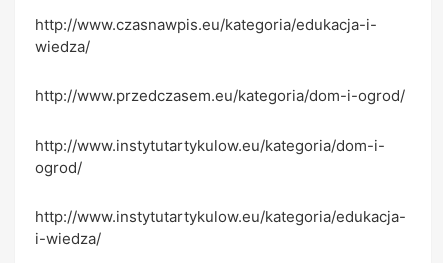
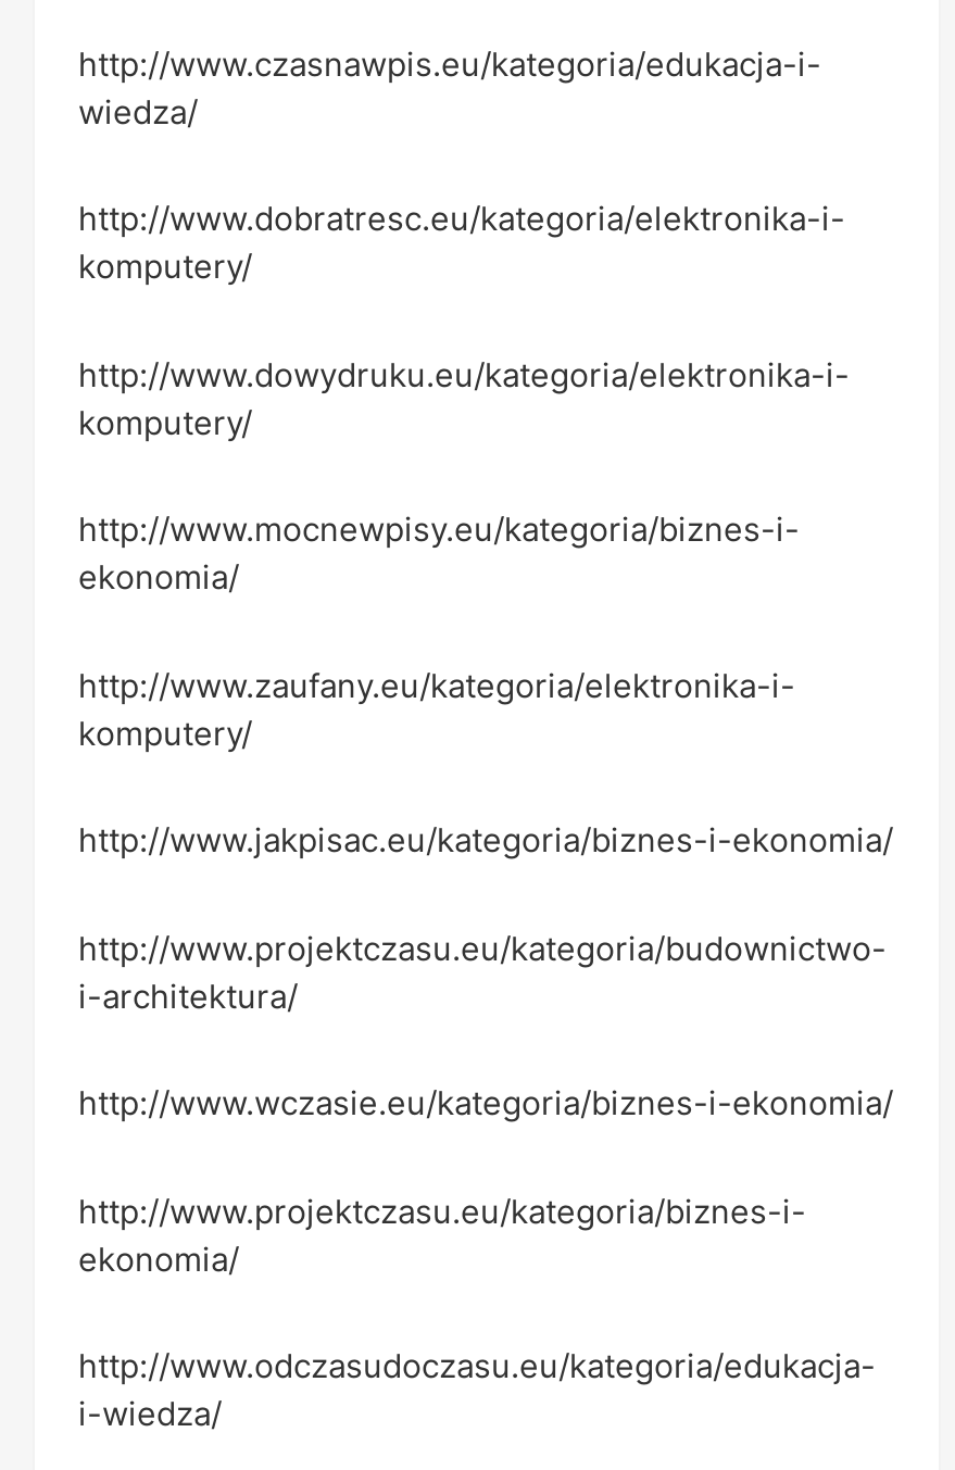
[35,86,406,226] http://www.przedczasem.eu/kategoria/dom-i-ogrod/ | http://www.instytutartykulow.eu/kategoria/dom-i- | ogrod/ | http://www.instytutartykulow.eu/kategoria/edukacja- -> [78,198,893,1387] http://www.dobratresc.eu/kategoria/elektronika-i- | komputery/ | http://www.dowydruku.eu/kategoria/elektronika-i- | komputery/ | http://www.mocnewpisy.eu/kategoria/biznes-i- | ekonomia/ | http://www.zaufany.eu/kategoria/elektronika-i- | komputery/ | http://www.jakpisac.eu/kategoria/biznes-i-ekonomia/ | http://www.projektczasu.eu/kategoria/budownictwo- | i-architektura/ | http://www.wczasie.eu/kategoria/biznes-i-ekonomia/ | http://www.projektczasu.eu/kategoria/biznes-i- | ekonomia/ | http://www.odczasudoczasu.eu/kategoria/edukacja-

